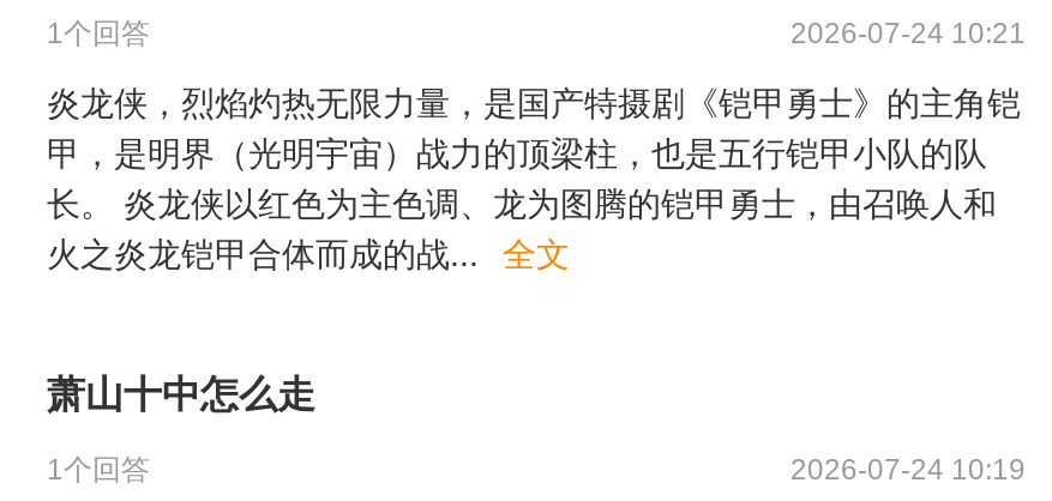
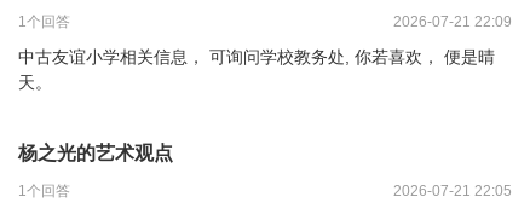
[790,17,1026,50] 2026-07-24 10:21 -> [393,13,512,30] 2026-07-21 22:09
[47,84,1021,273] 炎龙侠，烈焰灼热无限力量，是国产特摄剧《铠甲勇士》的主角铠 | 甲，是明界（光明宇宙）战力的顶梁柱，也是五行铠甲小队的队 | 长。 炎龙侠以红色为主色调、龙为图腾的铠甲勇士，由召唤人和 | 火之炎龙铠甲合体而成的战... | 全文 -> [18,47,495,92] 中古友谊小学相关信息， 可询问学校教务处, 你若喜欢， 便是晴 | 天。
[47,374,315,415] 萧山十中怎么走 -> [18,143,173,163] 杨之光的艺术观点
[790,453,1026,487] 2026-07-24 10:19 -> [393,183,512,200] 2026-07-21 22:05

